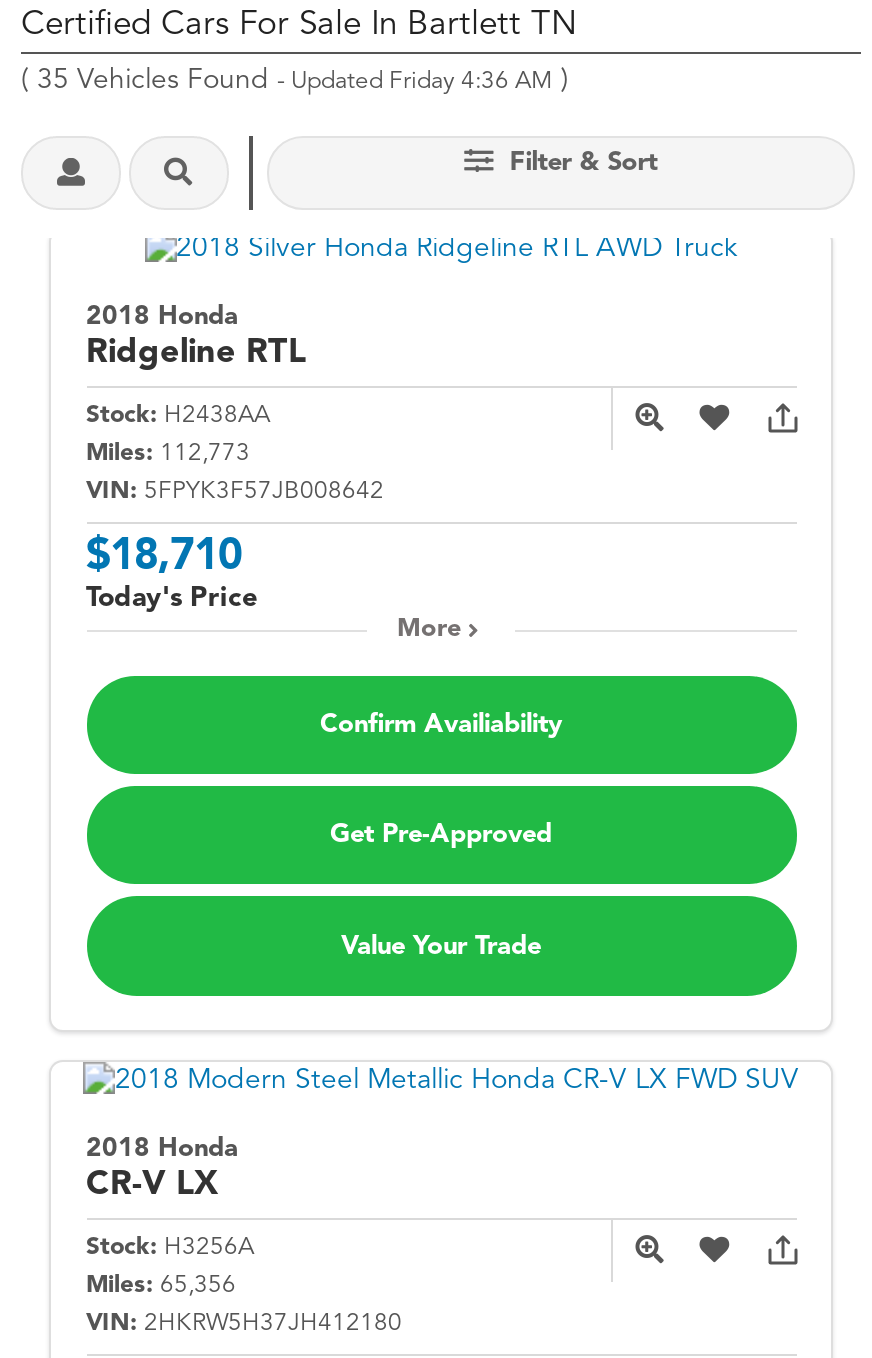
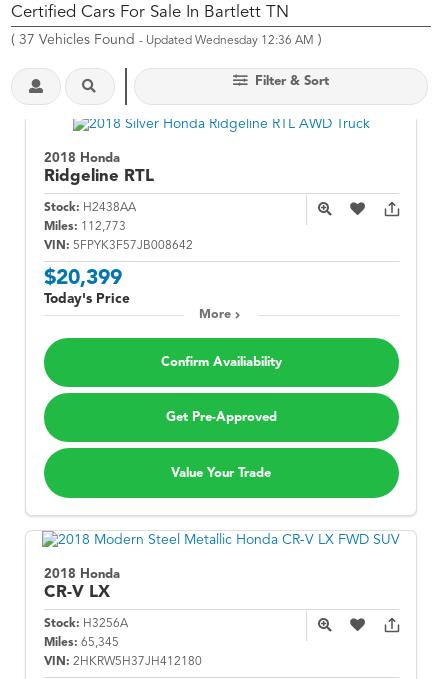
[21,66,569,94] (35 Vehicles Found - Updated Friday 4:36 AM) -> [11,33,322,47] (37 Vehicles Found - Updated Wednesday 12:36 AM)
[86,535,242,577] $18,710 -> [43,268,121,289] $20,399
[86,1274,236,1298] Miles: 65,356 -> [43,637,118,649] Miles: 65,345

